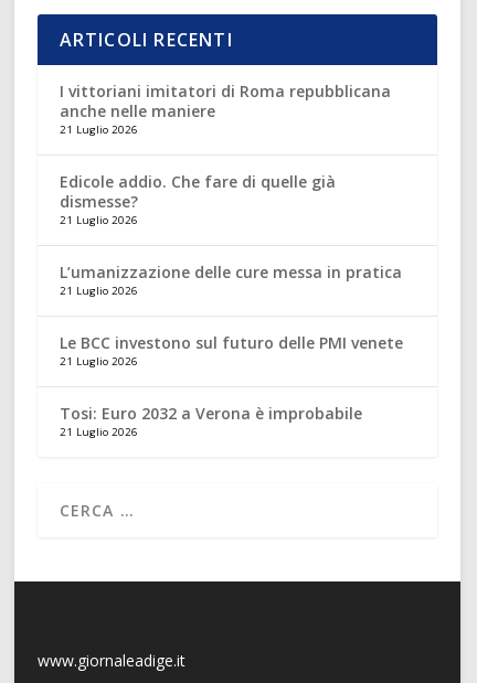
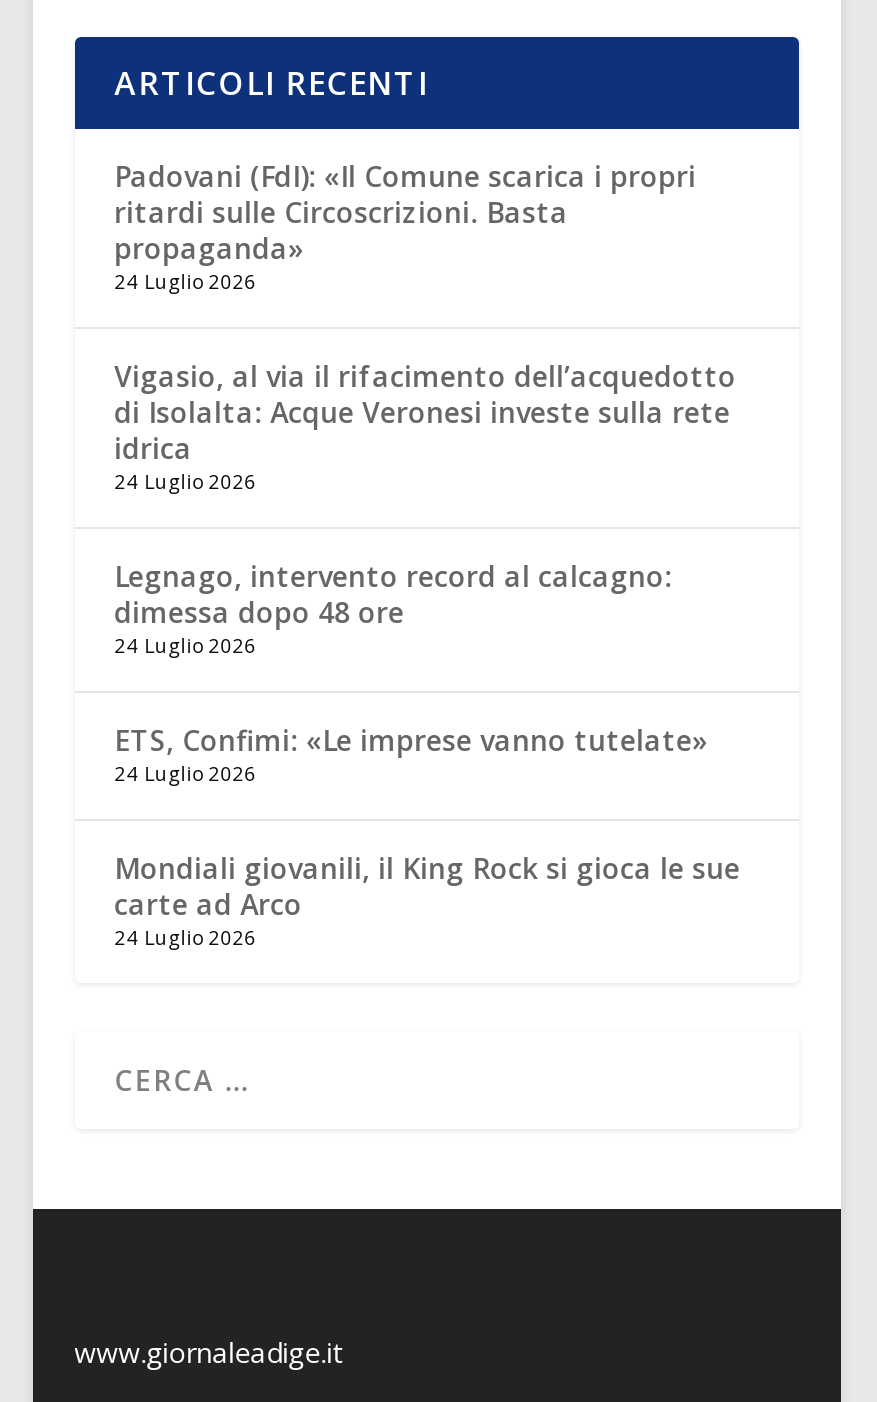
[59,81,390,137] I vittoriani imitatori di Roma repubblicana | anche nelle maniere | 21 Luglio 2026 -> [114,156,696,294] Padovani (FdI): «Il Comune scarica i propri | ritardi sulle Circoscrizioni. Basta | propaganda» | 24 Luglio 2026
[59,171,335,228] Edicole addio. Che fare di quelle già | dismesse? | 21 Luglio 2026 -> [114,356,736,494] Vigasio, al via il rifacimento dell’acquedotto | di Isolalta: Acque Veronesi investe sulla rete | idrica | 24 Luglio 2026
[59,262,401,298] L’umanizzazione delle cure messa in pratica | 21 Luglio 2026 -> [114,556,672,658] Legnago, intervento record al calcagno: | dimessa dopo 48 ore | 24 Luglio 2026
[59,332,403,369] Le BCC investono sul futuro delle PMI venete | 21 Luglio 2026 -> [114,720,708,786] ETS, Confimi: «Le imprese vanno tutelate» | 24 Luglio 2026
[59,403,362,439] Tosi: Euro 2032 a Verona è improbabile | 21 Luglio 2026 -> [114,848,740,950] Mondiali giovanili, il King Rock si gioca le sue | carte ad Arco | 24 Luglio 2026

